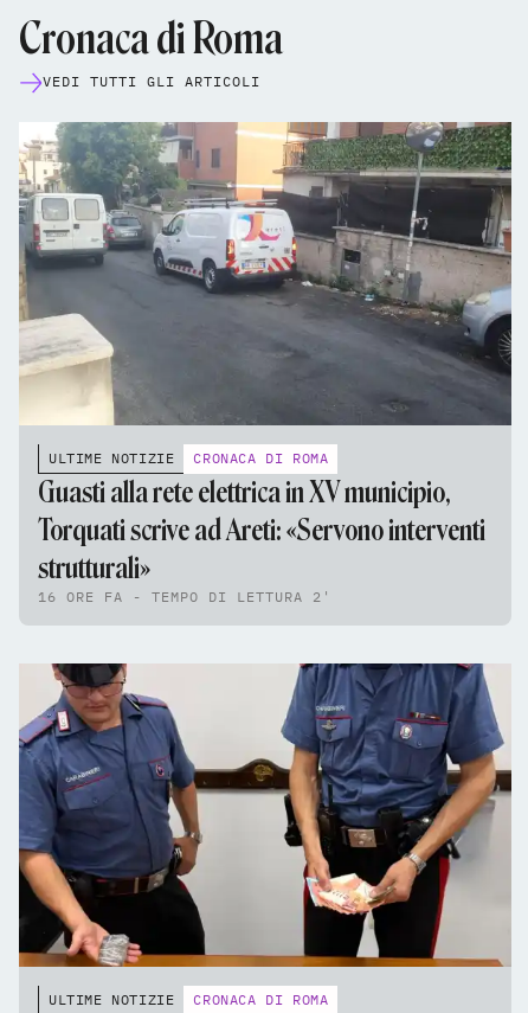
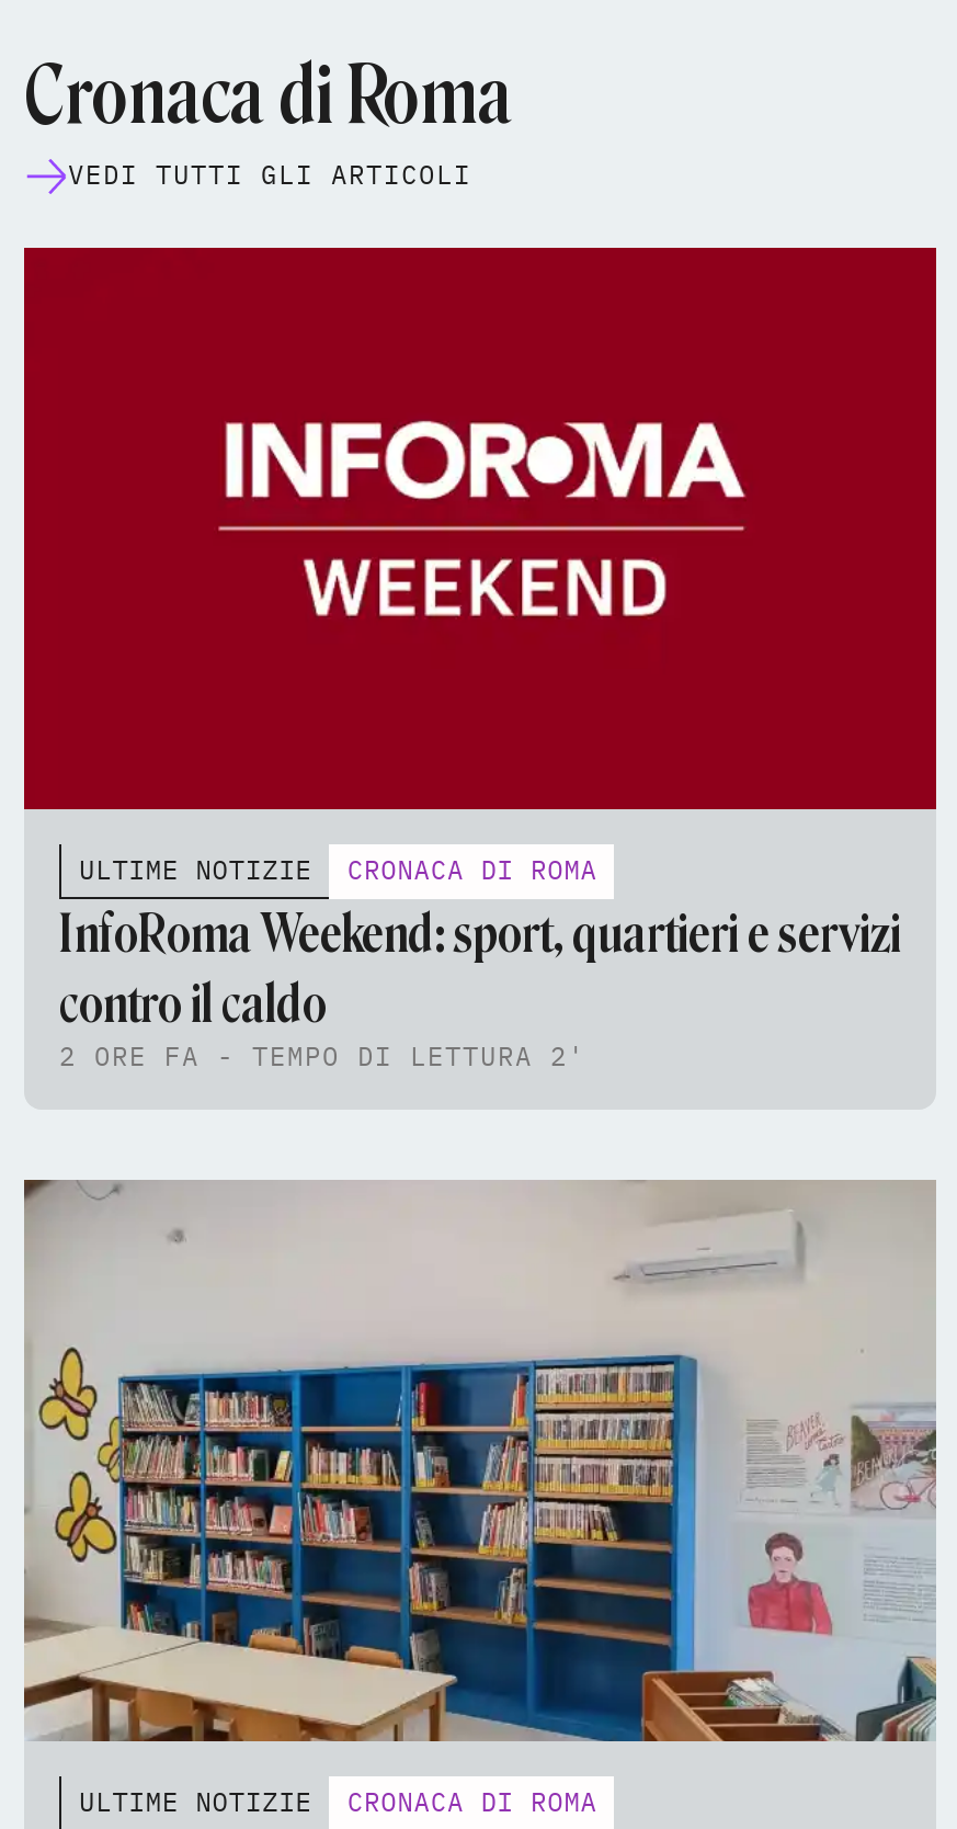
[18,121,513,425] [image] -> [22,246,938,811] [image]
[38,475,485,605] Guasti alla rete elettrica in XV municipio, | Torquati scrive ad Areti: «Servono interventi | strutturali» | 16 ORE FA - TEMPO DI LETTURA 2' -> [59,903,901,1074] InfoRoma Weekend: sport, quartieri e servizi | contro il caldo | 2 ORE FA - TEMPO DI LETTURA 2'
[18,662,511,968] [image] -> [22,1178,936,1743] [image]

